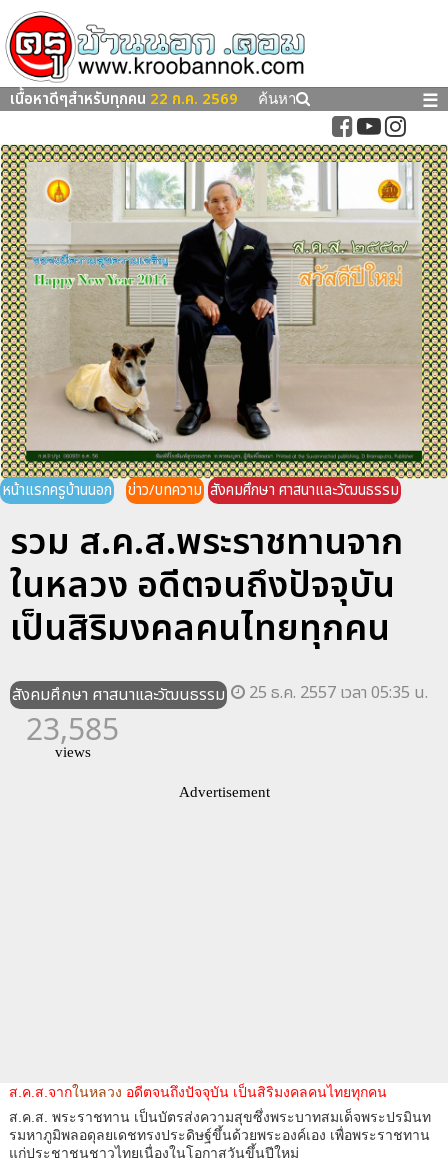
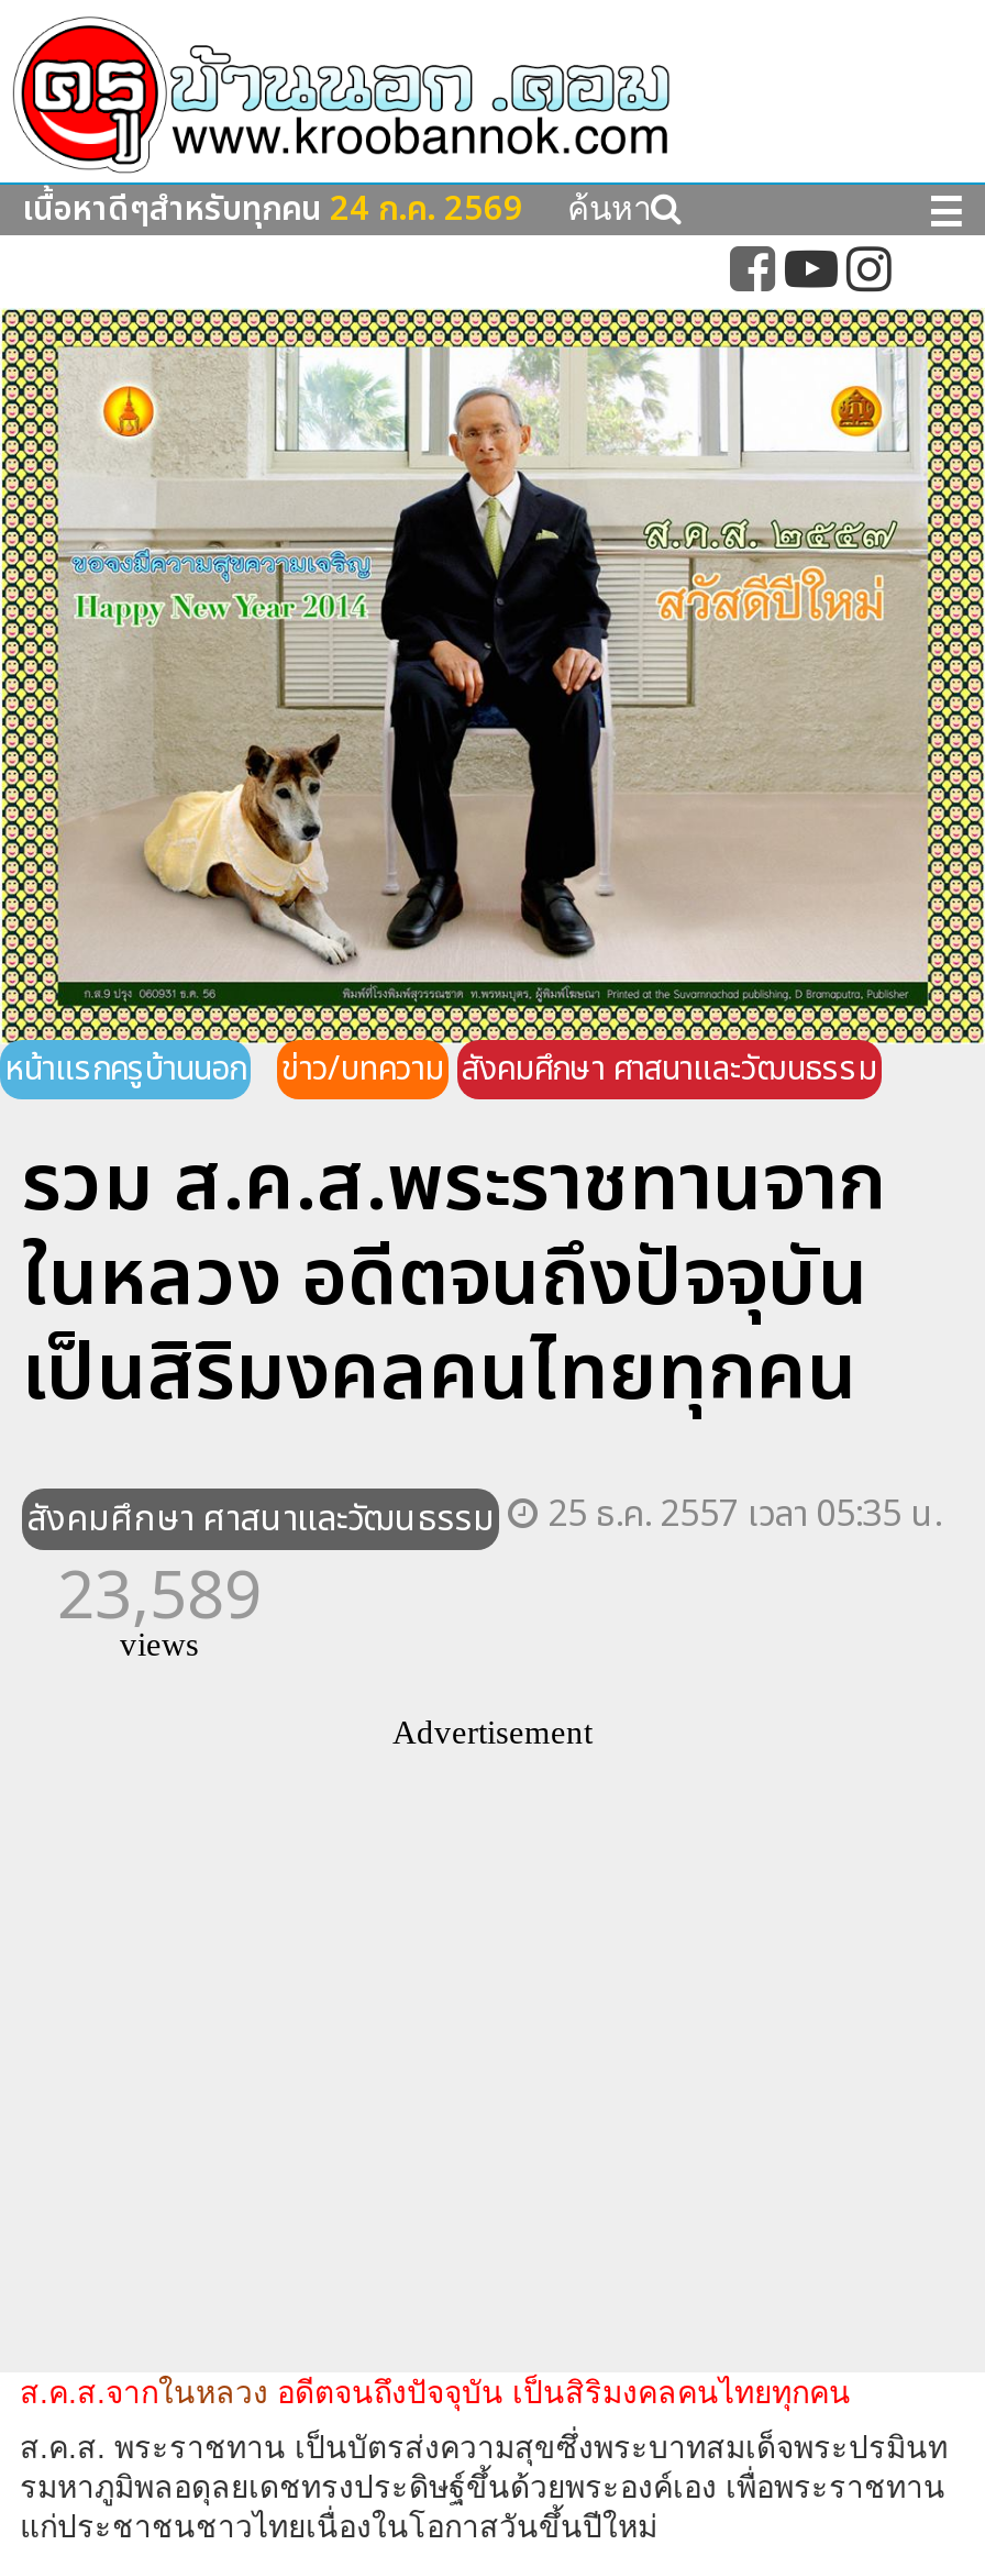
[10,88,238,111] เนื้อหาดีๆสำหรับทุกคน 22 ก.ค. 2569 -> [22,186,523,236] เนื้อหาดีๆสำหรับทุกคน 24 ก.ค. 2569
[26,707,119,748] 23,585 -> [57,1547,262,1637] 23,589

